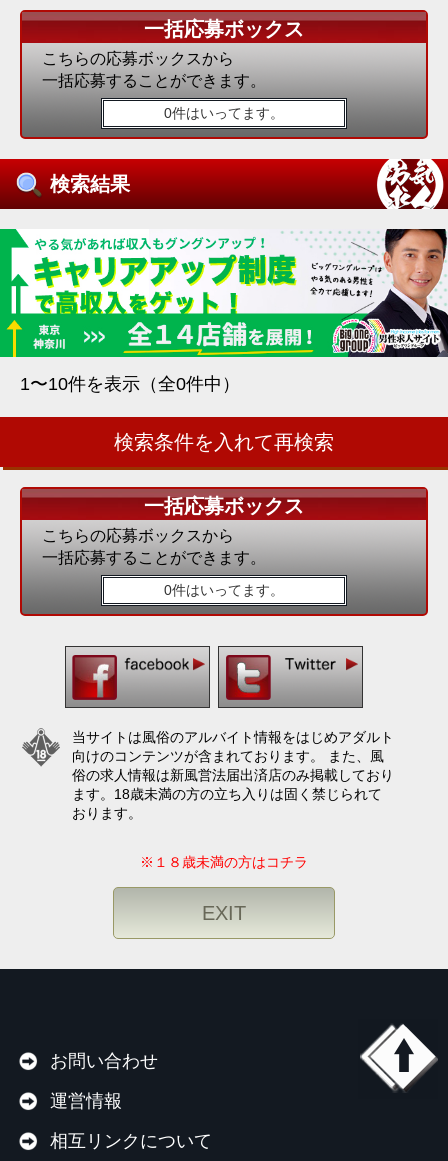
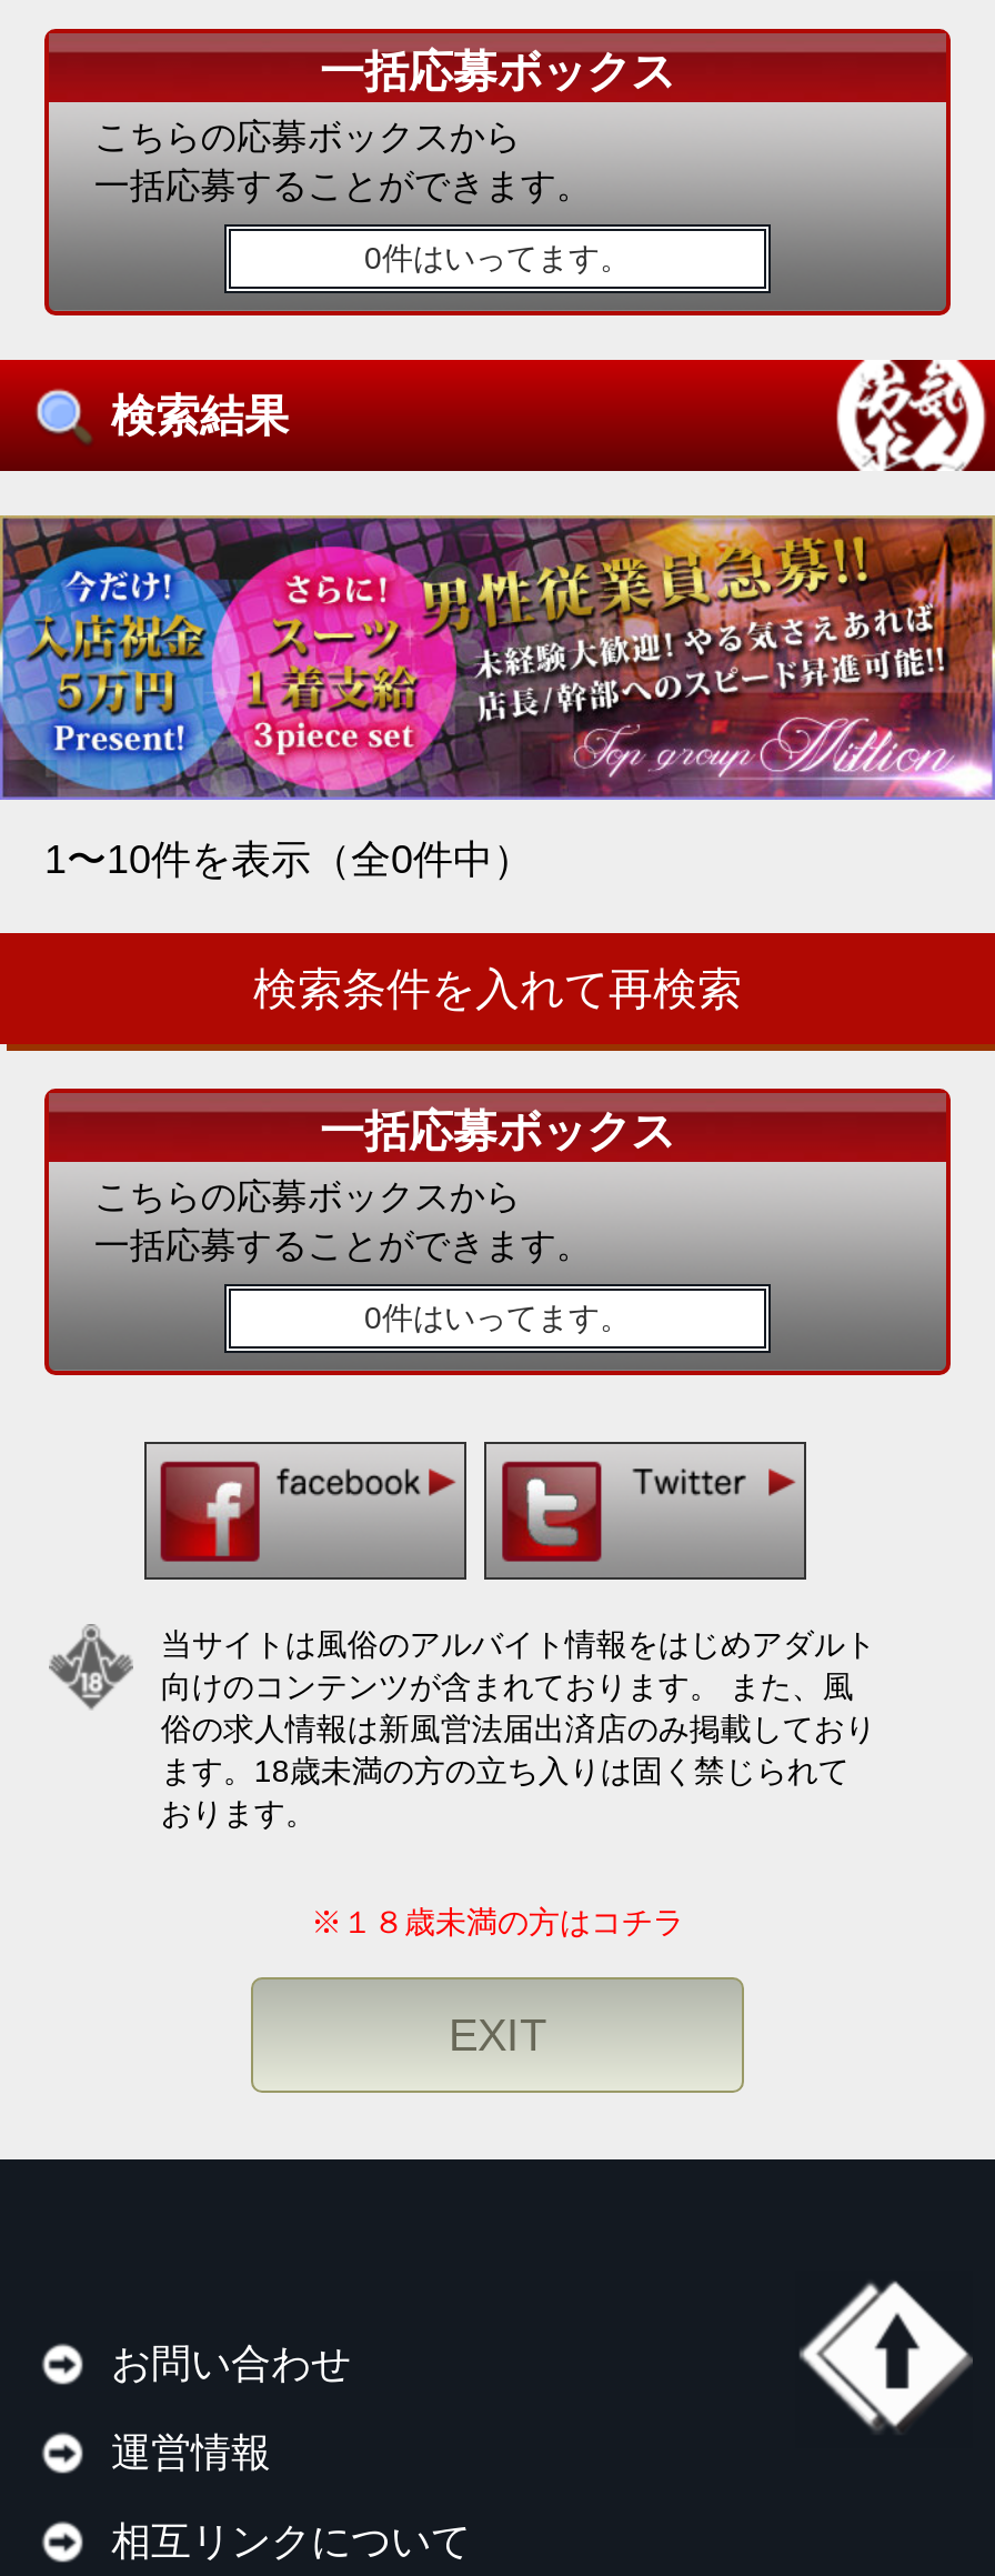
[3,228,445,358] [image] -> [7,513,988,802] [image]

